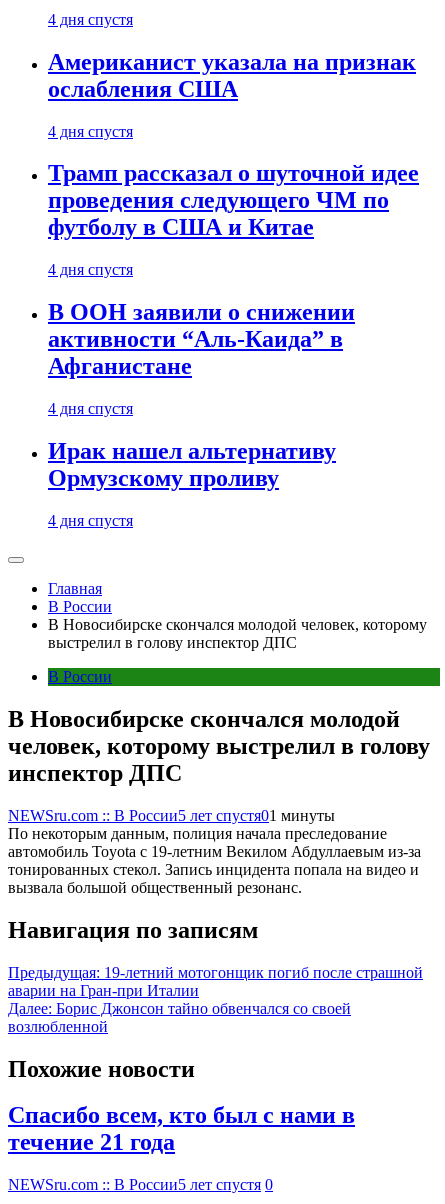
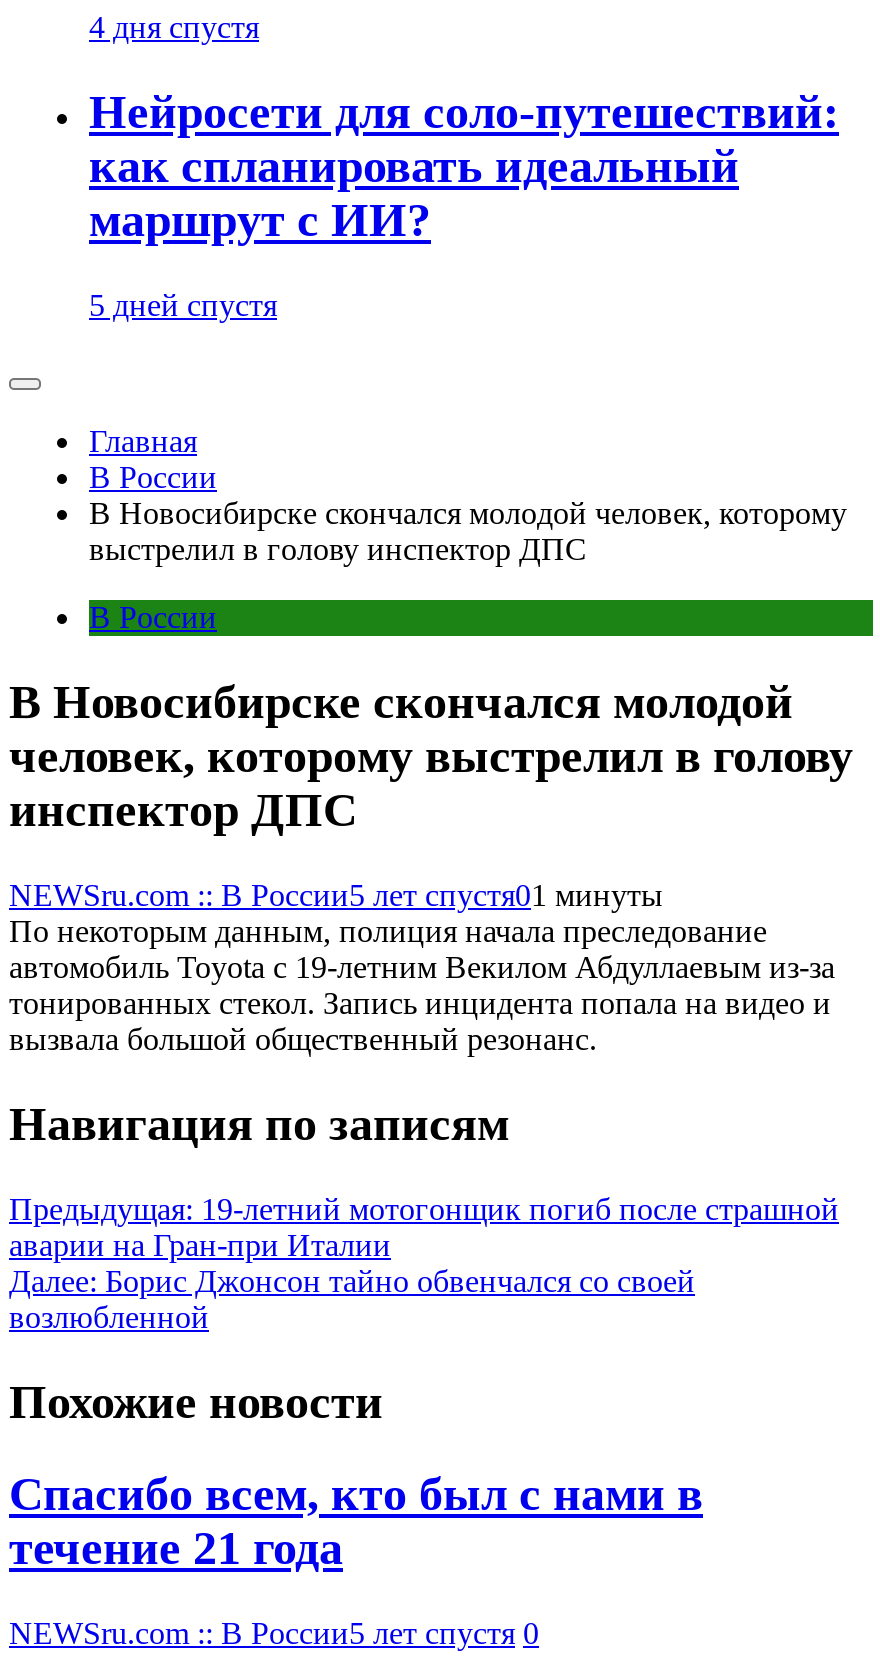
[48,49,419,529] Американист указала на признак | ослабления США | 4 дня спустя | Трамп рассказал о шуточной идее | проведения следующего ЧМ по | футболу в США и Китае | 4 дня спустя | В ООН заявили о снижении | активности “Аль-Каида” в | Афганистане | 4 дня спустя | Ирак нашел альтернативу | Ормузскому проливу | 4 дня спустя -> [89,86,839,322] Нейросети для соло-путешествий: | как спланировать идеальный | маршрут с ИИ? | 5 дней спустя

